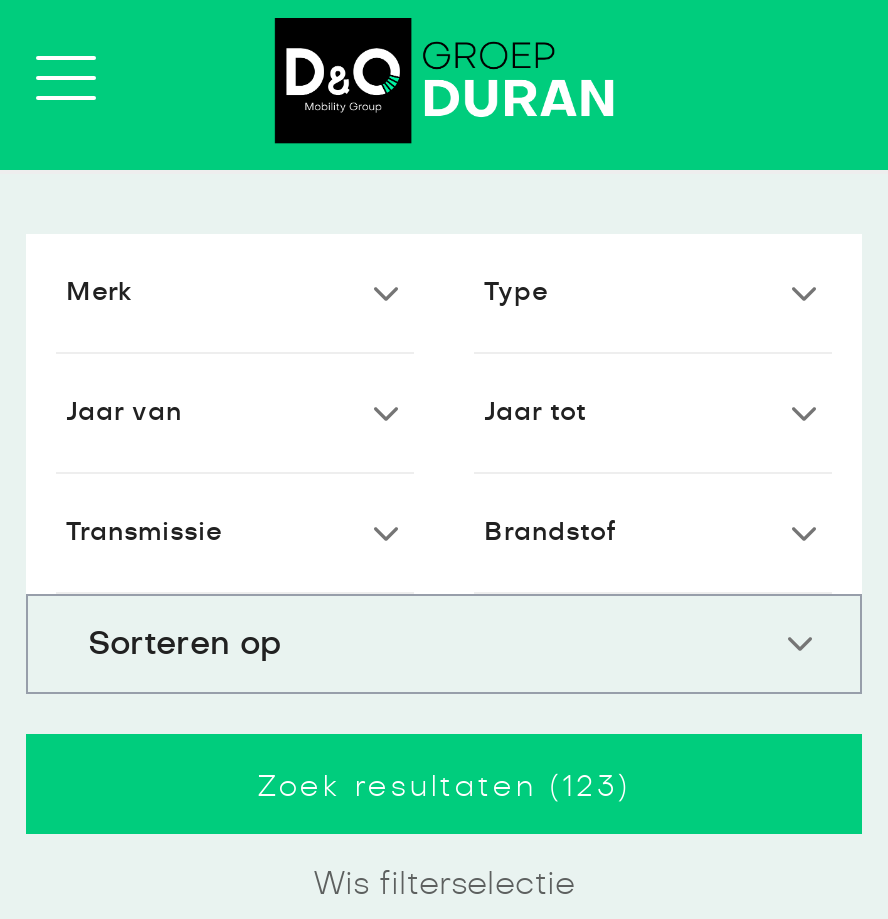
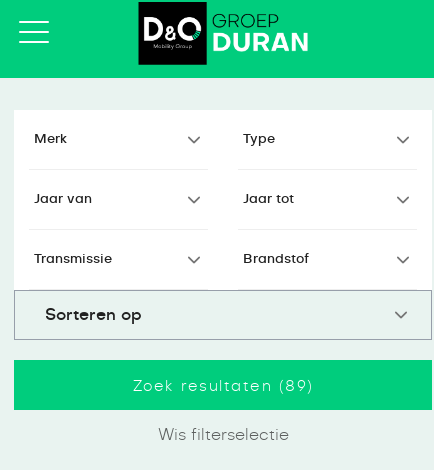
[258,772,630,802] Zoek resultaten (123) -> [132,379,313,394] Zoek resultaten (89)

